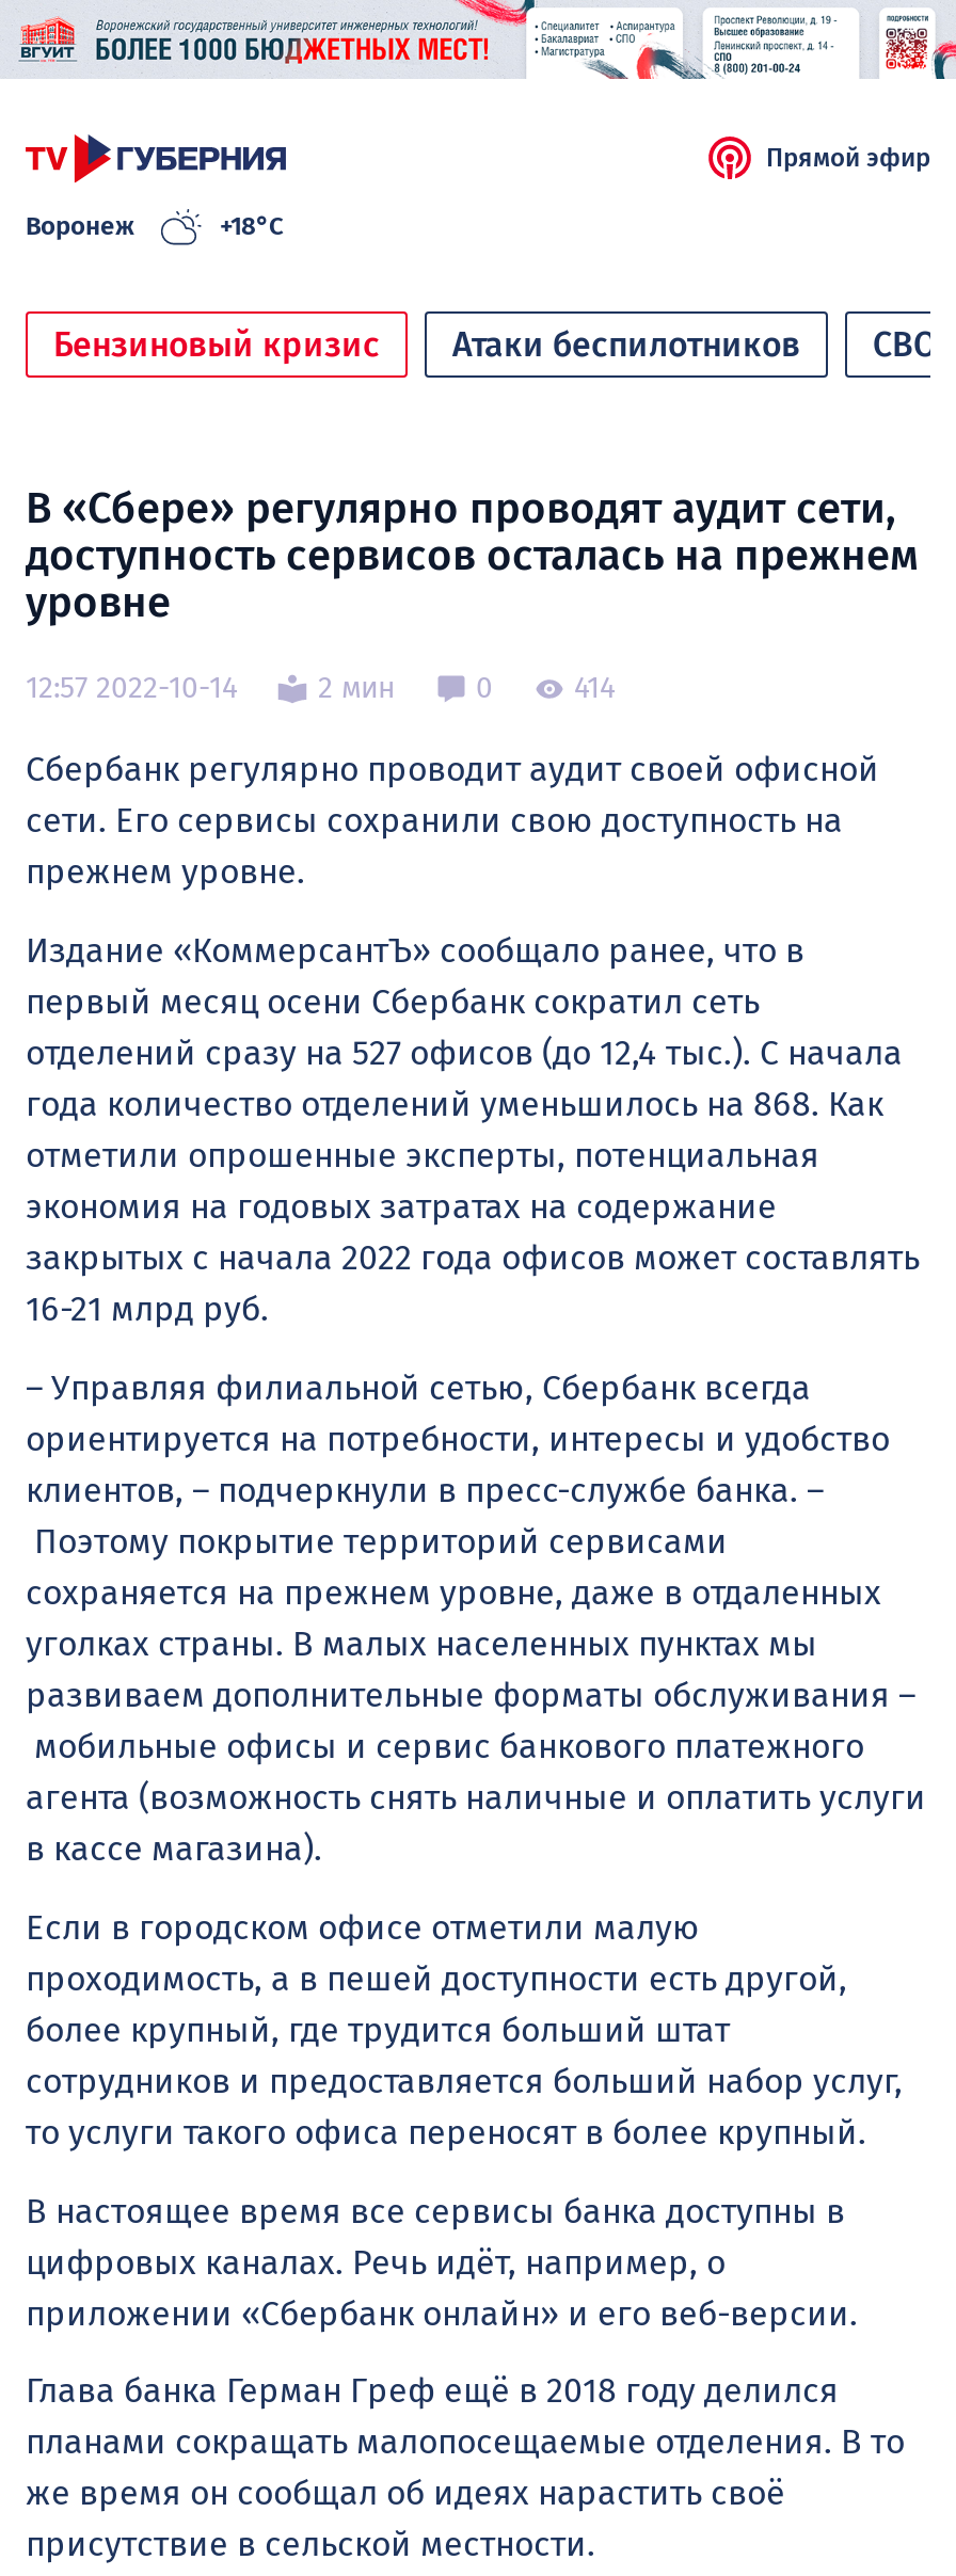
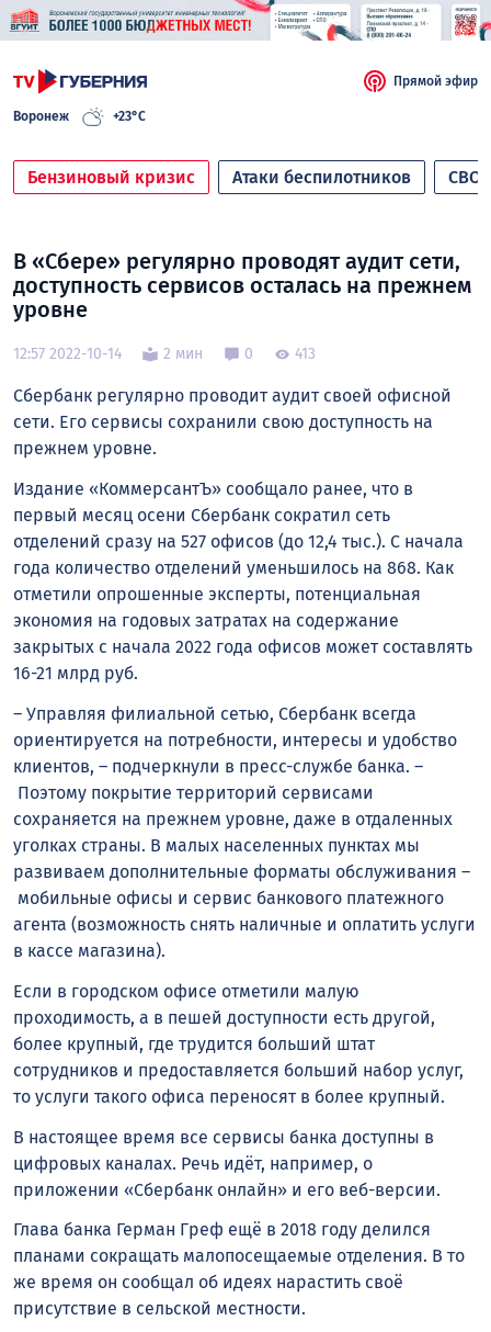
[220,211,284,241] +18°C -> [113,108,146,124] +23°C
[574,671,615,707] 414 -> [295,345,316,364] 413

